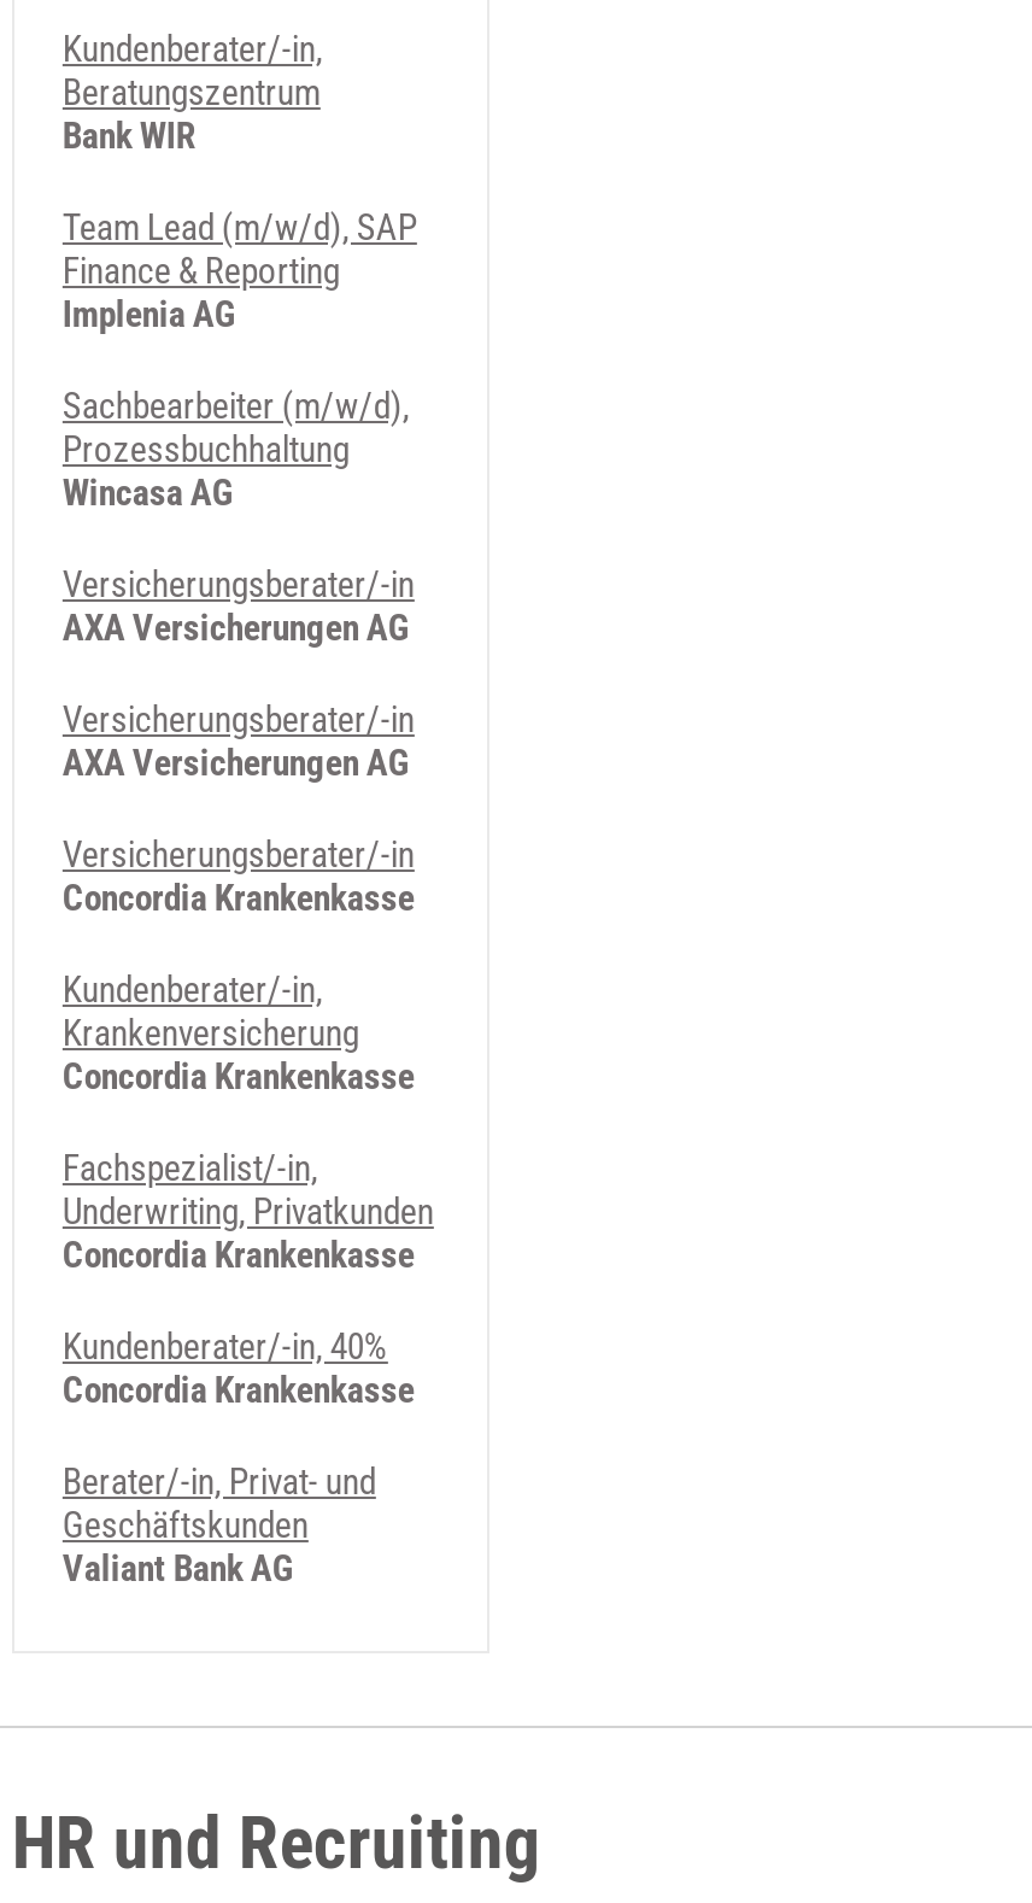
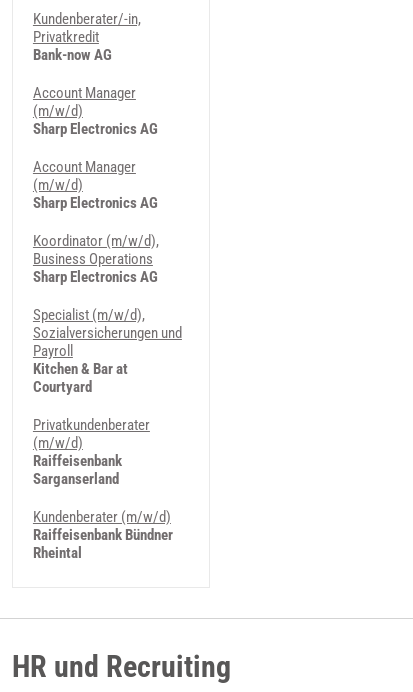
[62,71,434,1591] Beratungszentrum | Bank WIR | Team Lead (m/w/d), SAP | Finance & Reporting | Implenia AG | Sachbearbeiter (m/w/d), | Prozessbuchhaltung | Wincasa AG | Versicherungsberater/-in | AXA Versicherungen AG | Versicherungsberater/-in | AXA Versicherungen AG | Versicherungsberater/-in | Concordia Krankenkasse | Kundenberater/-in, | Krankenversicherung | Concordia Krankenkasse | Fachspezialist/-in, | Underwriting, Privatkunden | Concordia Krankenkasse | Kundenberater/-in, 40% | Concordia Krankenkasse | Berater/-in, Privat- und | Geschäftskunden | Valiant Bank AG -> [33,28,182,562] Privatkredit | Bank-now AG | Account Manager | (m/w/d) | Sharp Electronics AG | Account Manager | (m/w/d) | Sharp Electronics AG | Koordinator (m/w/d), | Business Operations | Sharp Electronics AG | Specialist (m/w/d), | Sozialversicherungen und | Payroll | Kitchen & Bar at | Courtyard | Privatkundenberater | (m/w/d) | Raiffeisenbank | Sarganserland | Kundenberater (m/w/d) | Raiffeisenbank Bündner | Rheintal

